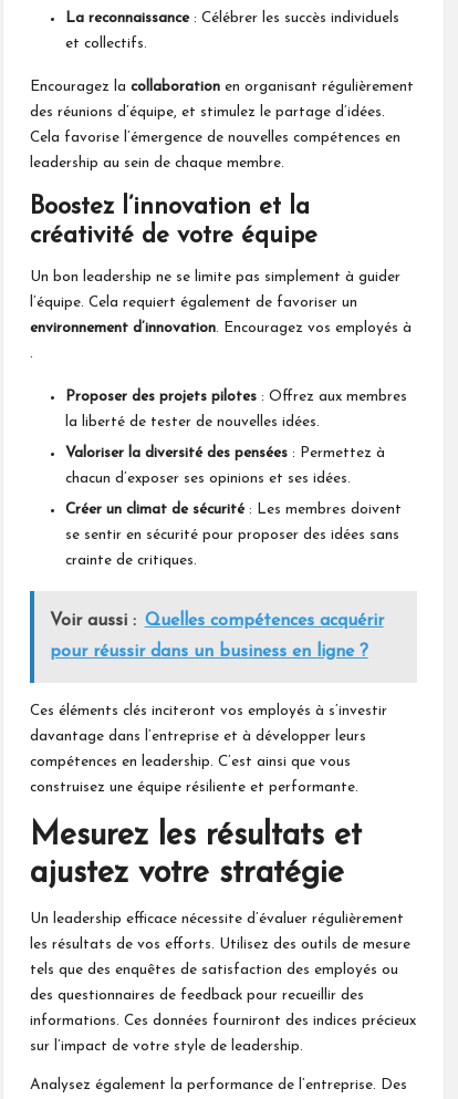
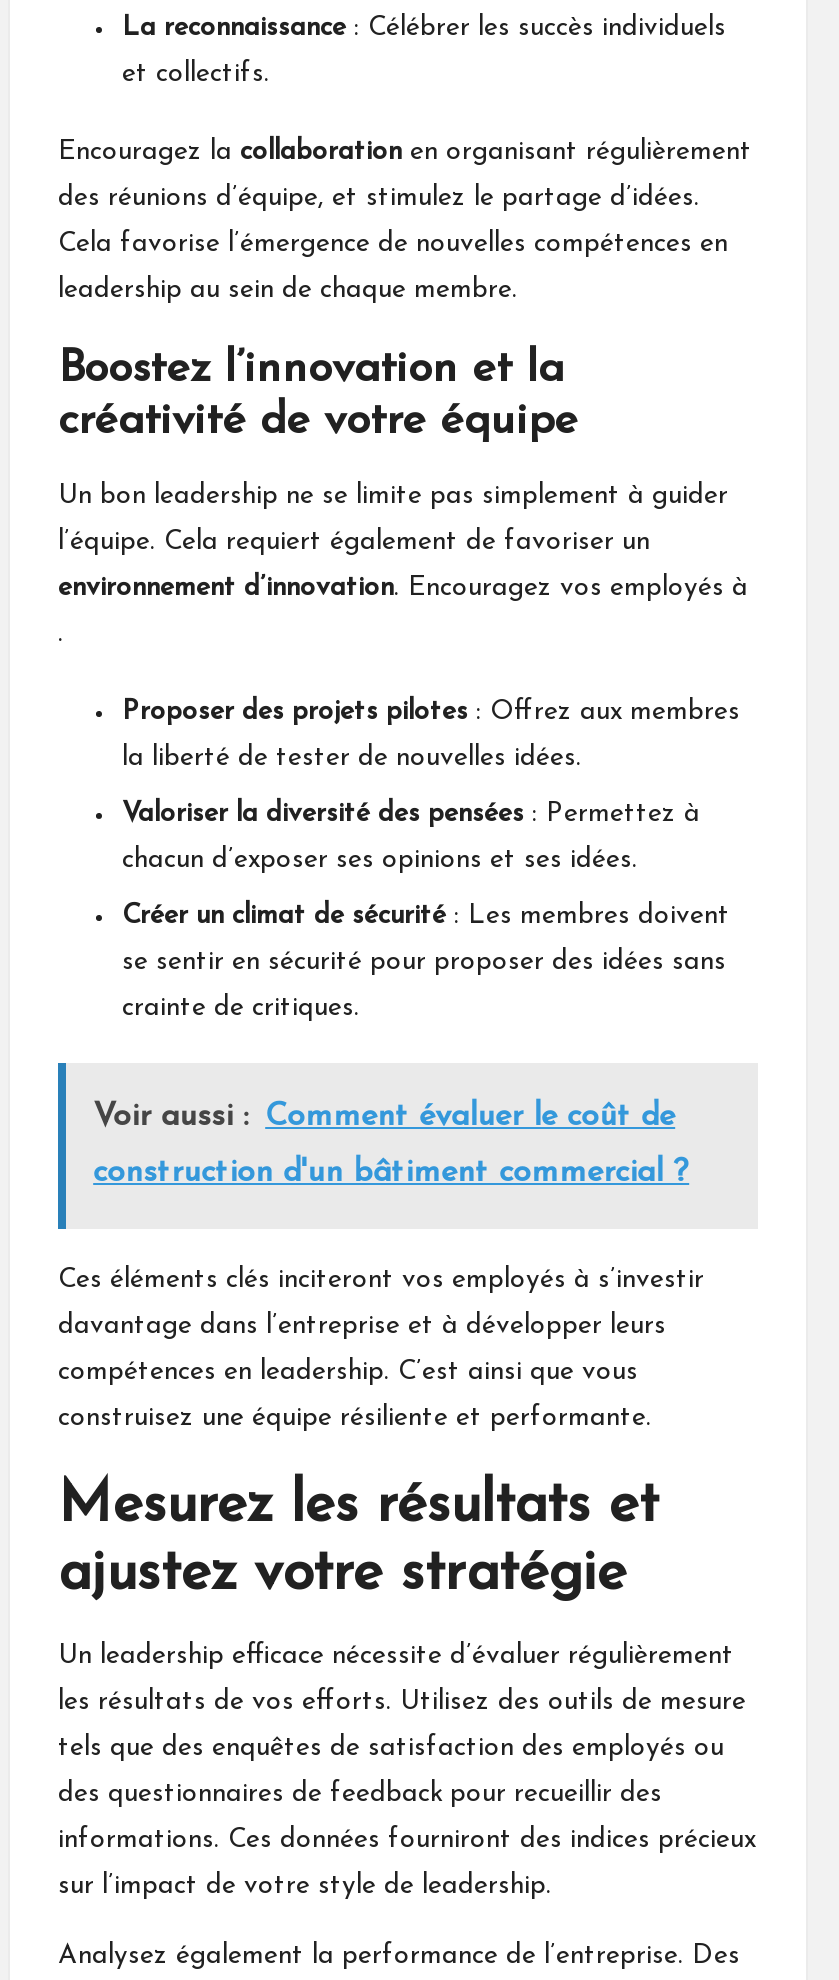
[49,613,383,630] Voir aussi : Quelles compétences acquérir -> [93,1102,675,1134] Voir aussi : Comment évaluer le coût de
[49,644,368,661] pour réussir dans un business en ligne ? -> [93,1158,689,1190] construction d'un bâtiment commercial ?

